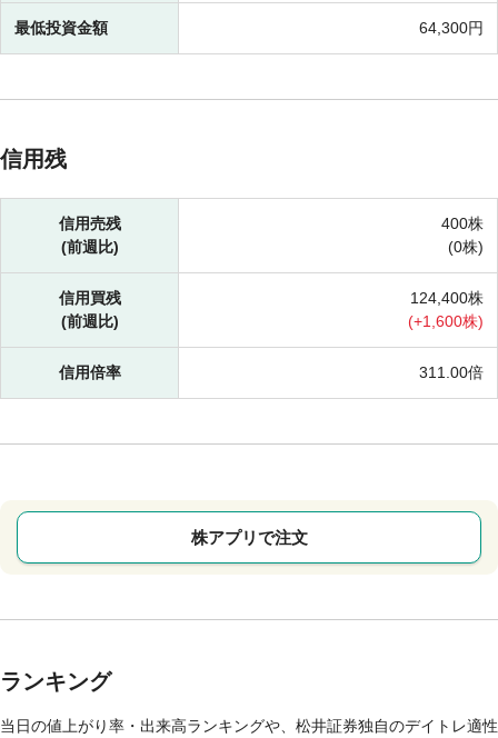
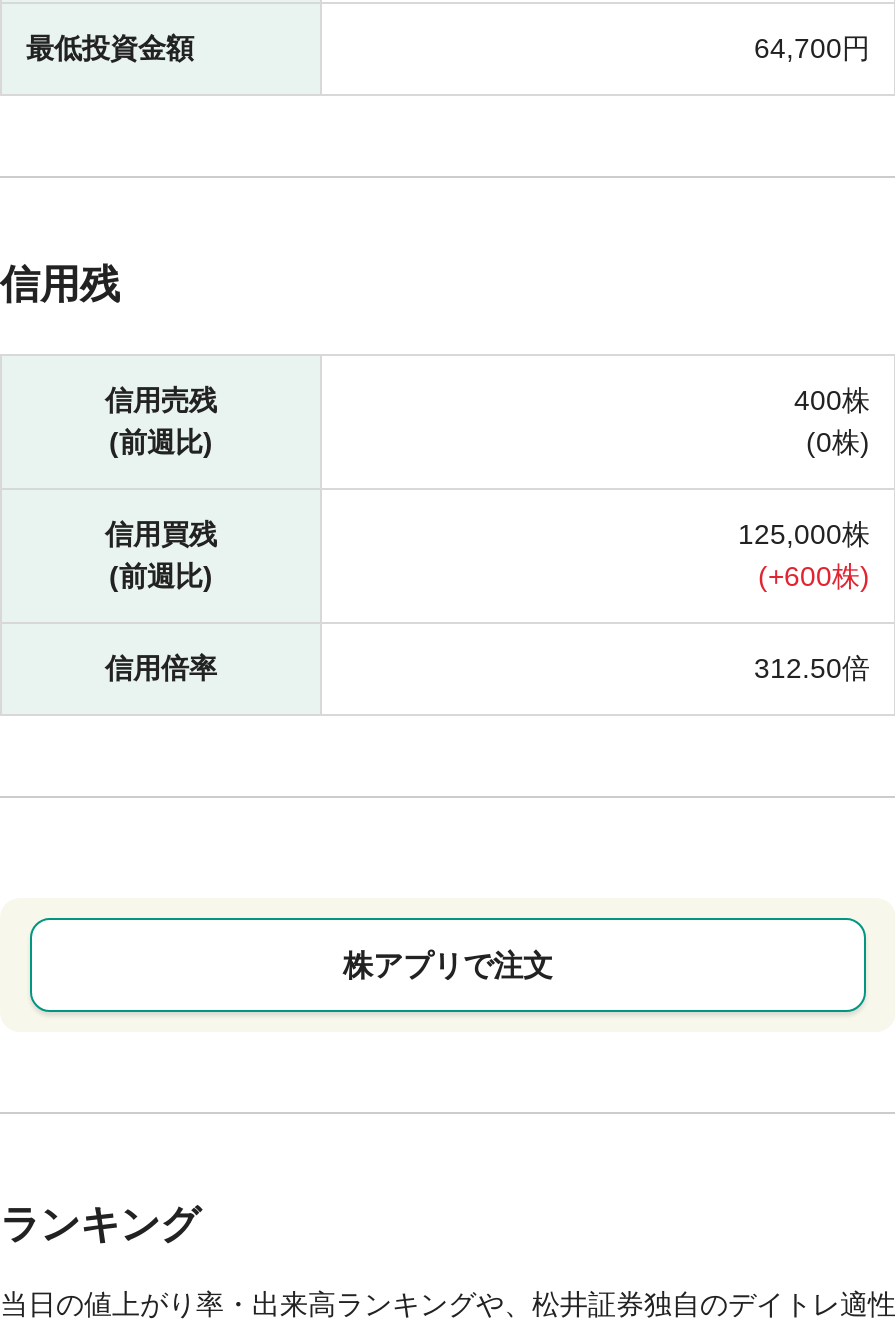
[419,19,484,37] 64,300円 -> [754,33,870,65] 64,700円
[410,289,484,307] 124,400株 -> [738,519,870,551] 125,000株
[408,313,484,331] (+1,600株) -> [758,561,870,593] (+600株)
[419,364,484,382] 311.00倍 -> [754,653,870,685] 312.50倍

